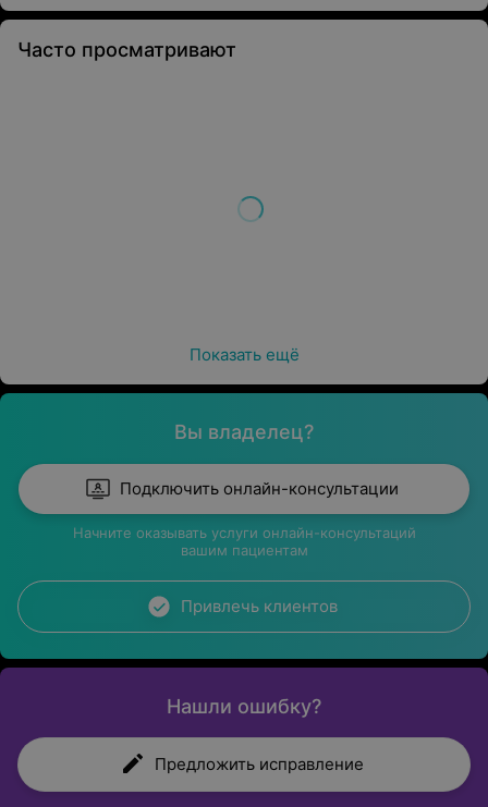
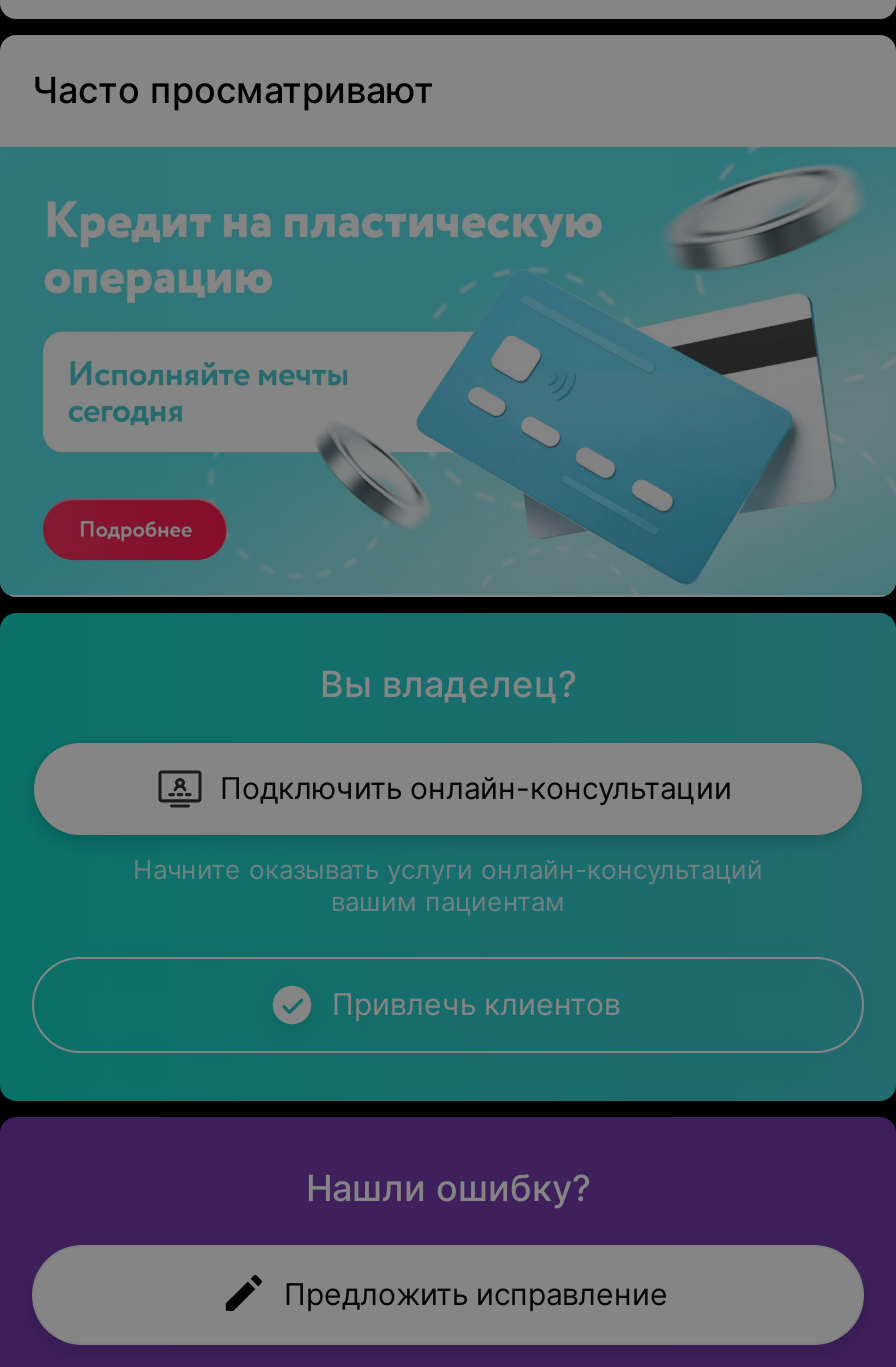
none -> [6,145,890,597] [image]
[189,344,299,365] Показать ещё -> none

